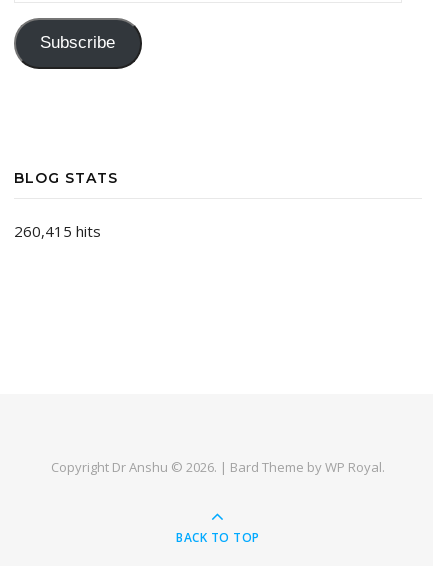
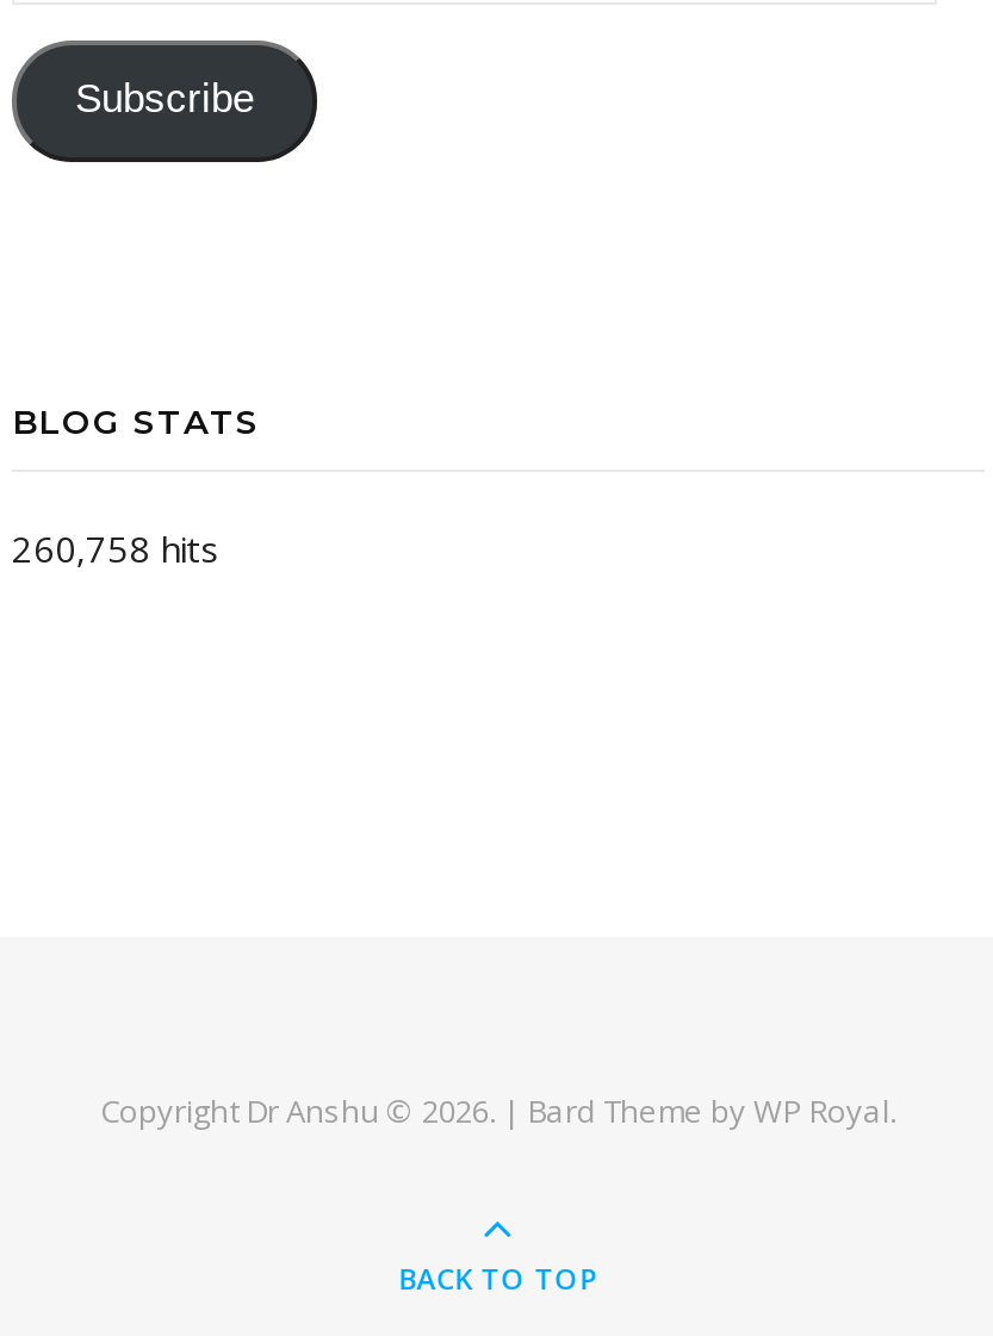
[14,220,101,240] 260,415 hits -> [12,523,219,571] 260,758 hits

